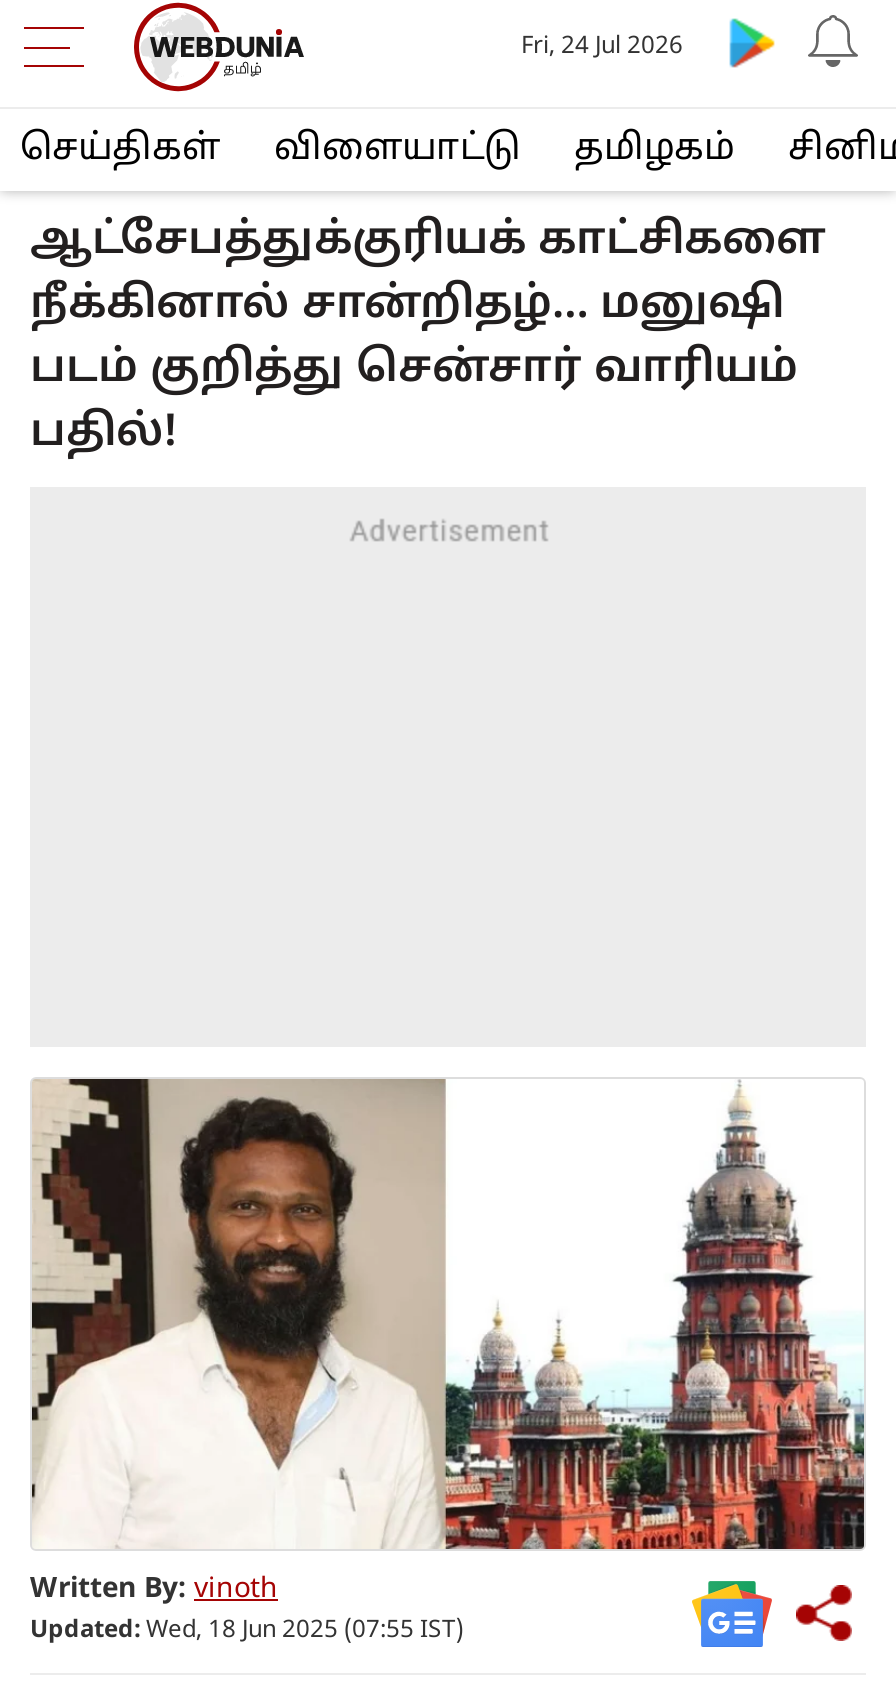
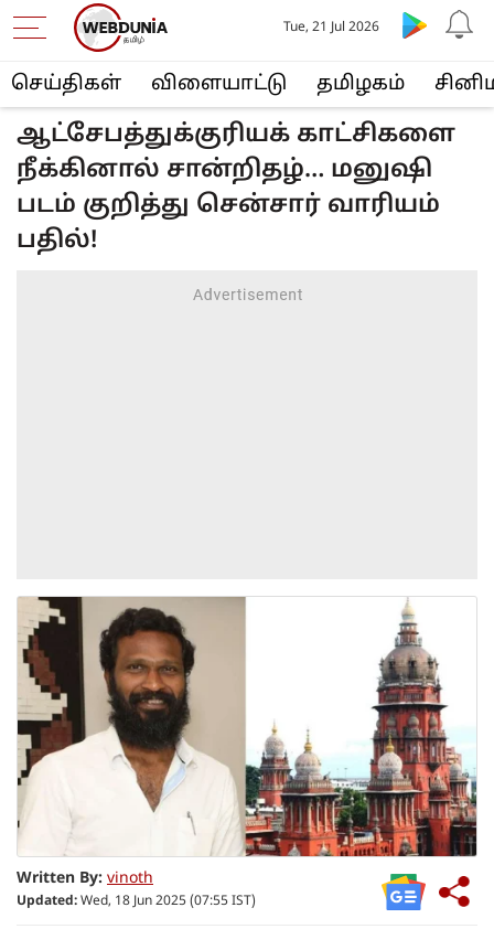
[521,33,683,61] Fri, 24 Jul 2026 -> [284,20,380,35] Tue, 21 Jul 2026

